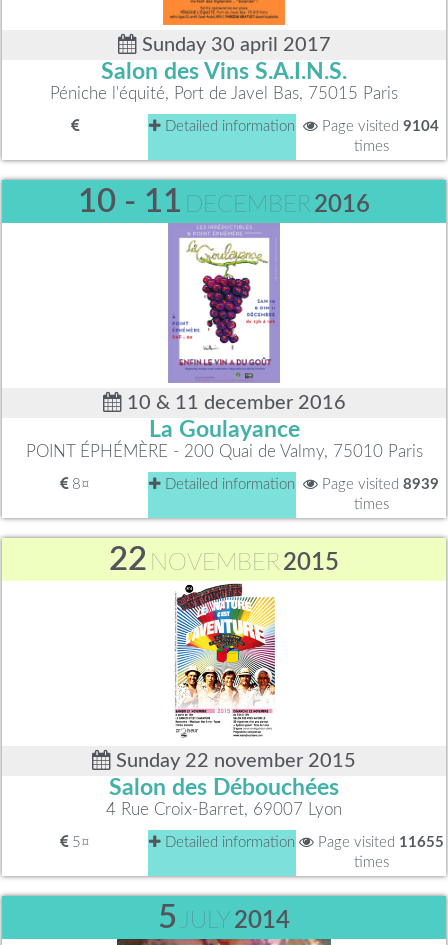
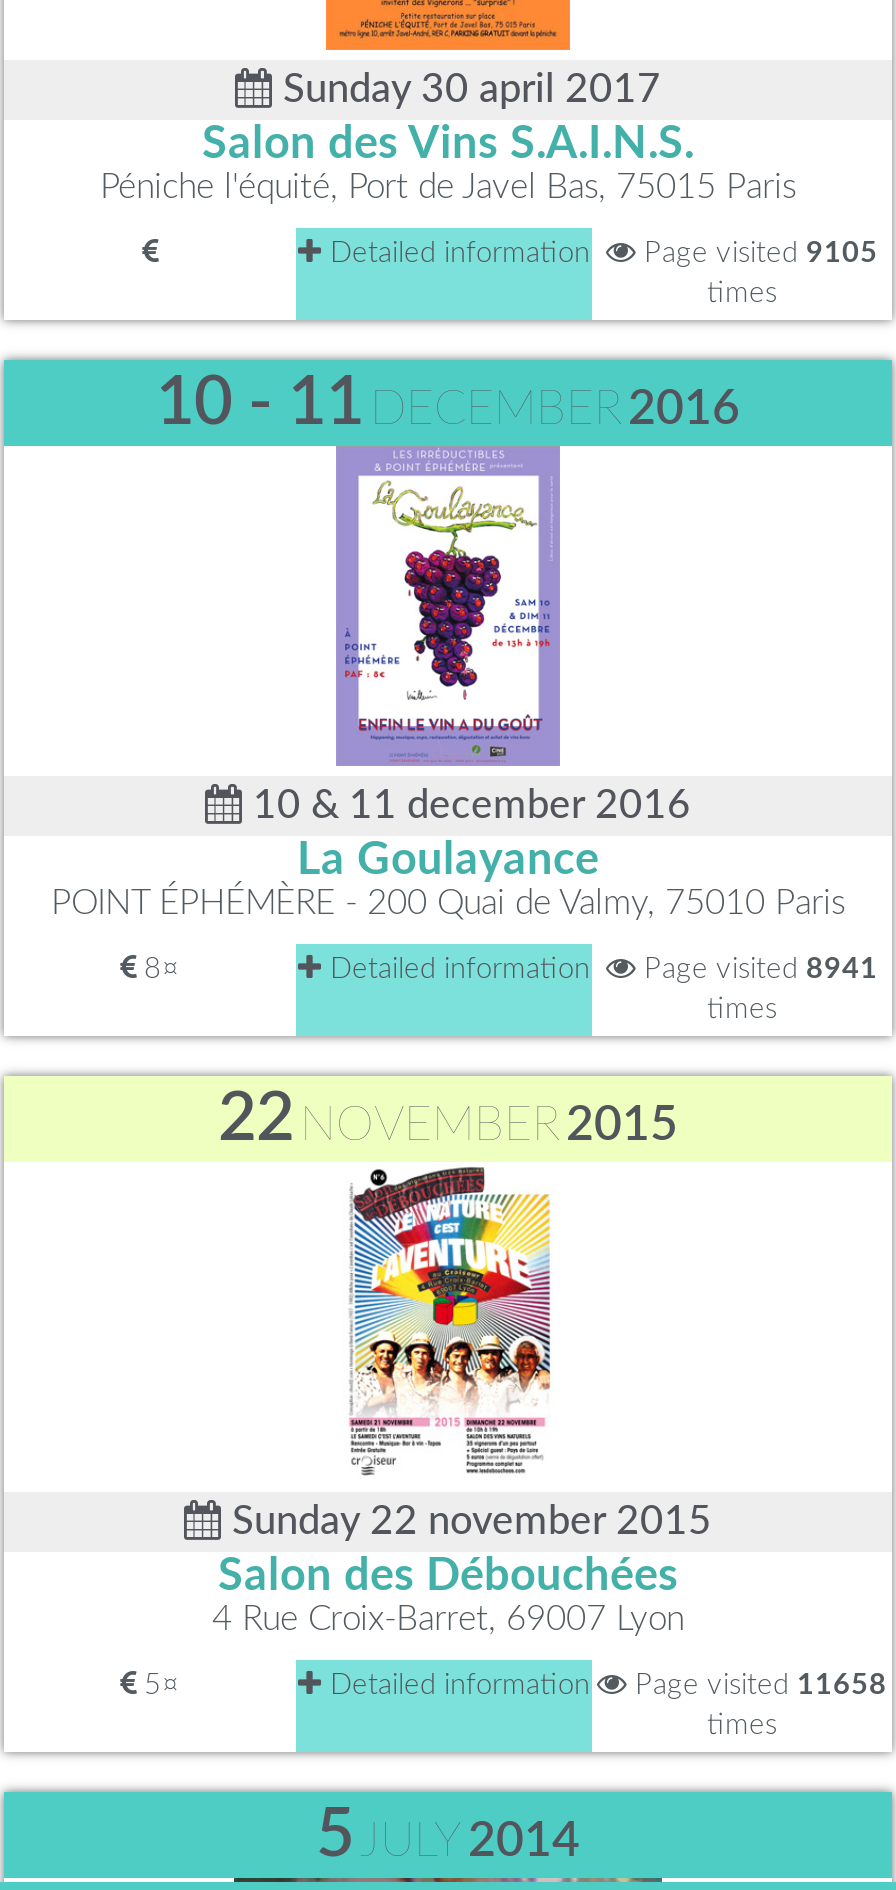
[161,119,439,134] Detailed information Page visited 9104 -> [322,238,878,268] Detailed information Page visited 9105
[161,477,439,492] Detailed information Page visited 8939 -> [322,954,878,984] Detailed information Page visited 8941
[161,835,443,850] Detailed information Page visited 11655 -> [322,1670,887,1700] Detailed information Page visited 11658

